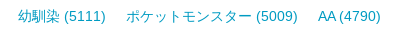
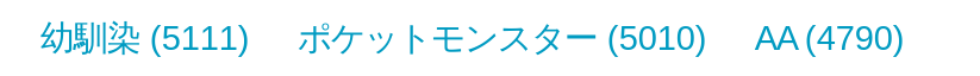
[126,8,298,24] ポケットモンスター (5009) -> [297,18,707,56] ポケットモンスター (5010)

